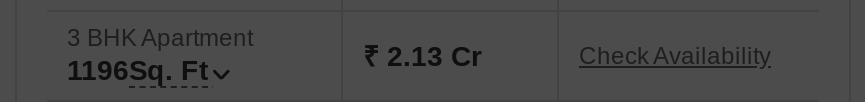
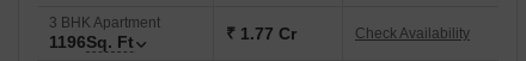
[363,40,481,72] ₹ 2.13 Cr -> [226,24,296,43] ₹ 1.77 Cr

